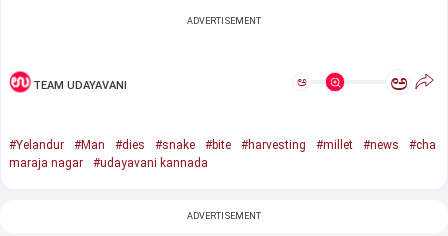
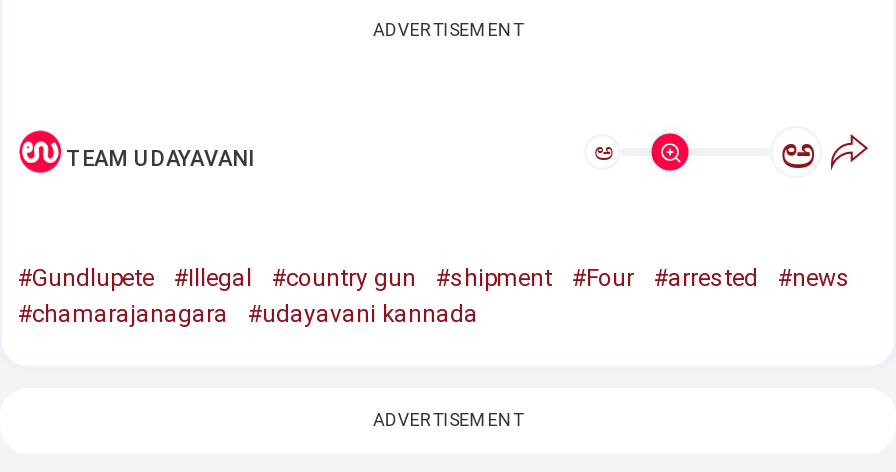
[9,138,353,152] #Yelandur | #Man | #dies | #snake | #bite | #harvesting | #millet -> [18,265,758,293] #Gundlupete | #Illegal | #country gun | #shipment | #Four | #arrested
[9,138,436,170] #cha | maraja nagar -> [18,301,228,329] #chamarajanagara

